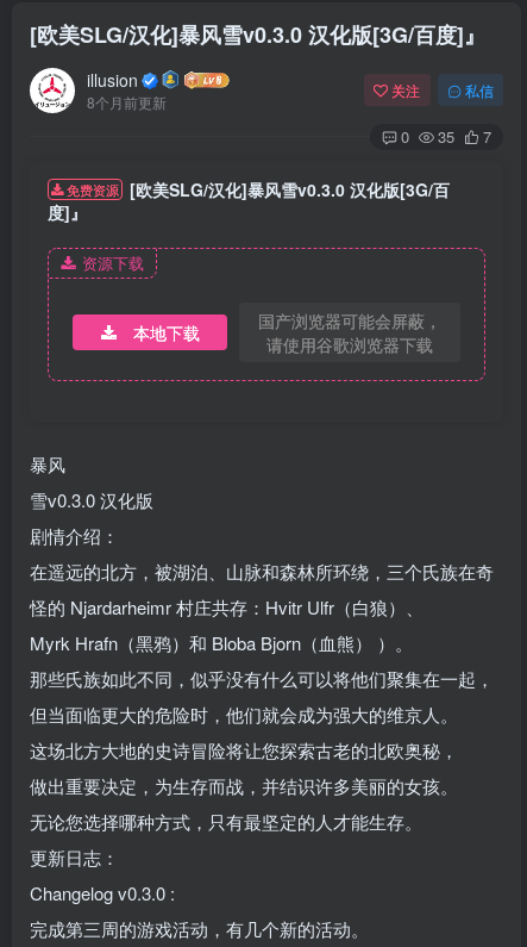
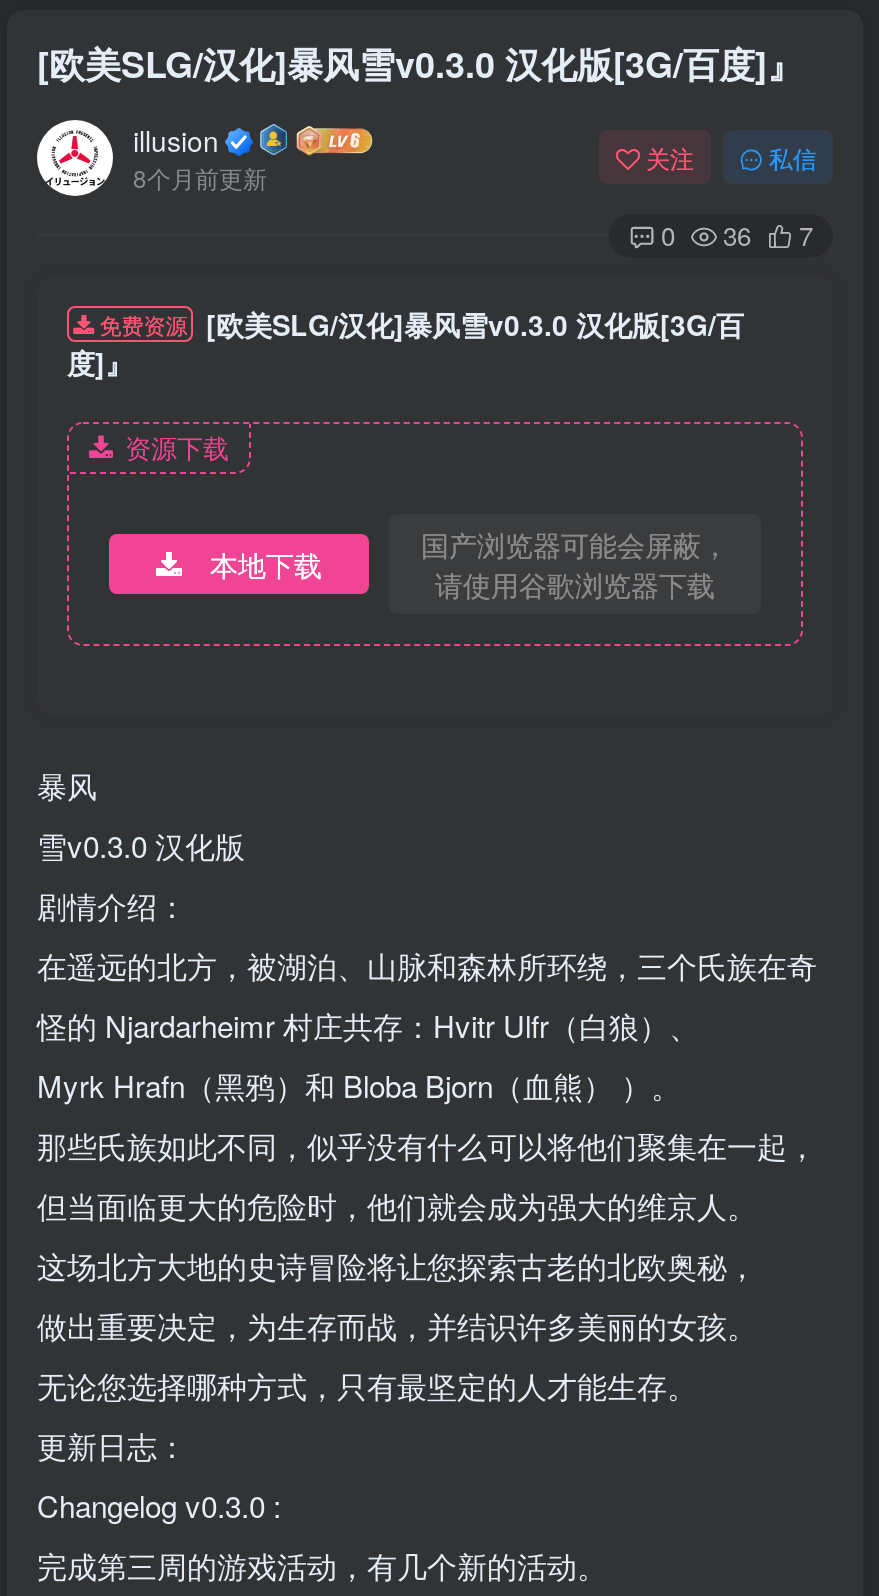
[401,125,491,147] 0 35 7 -> [661,215,813,253] 0 36 7

